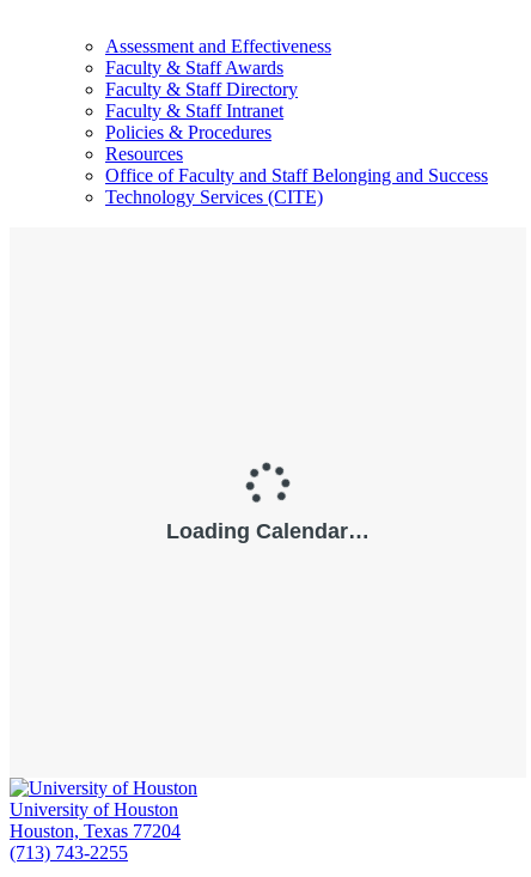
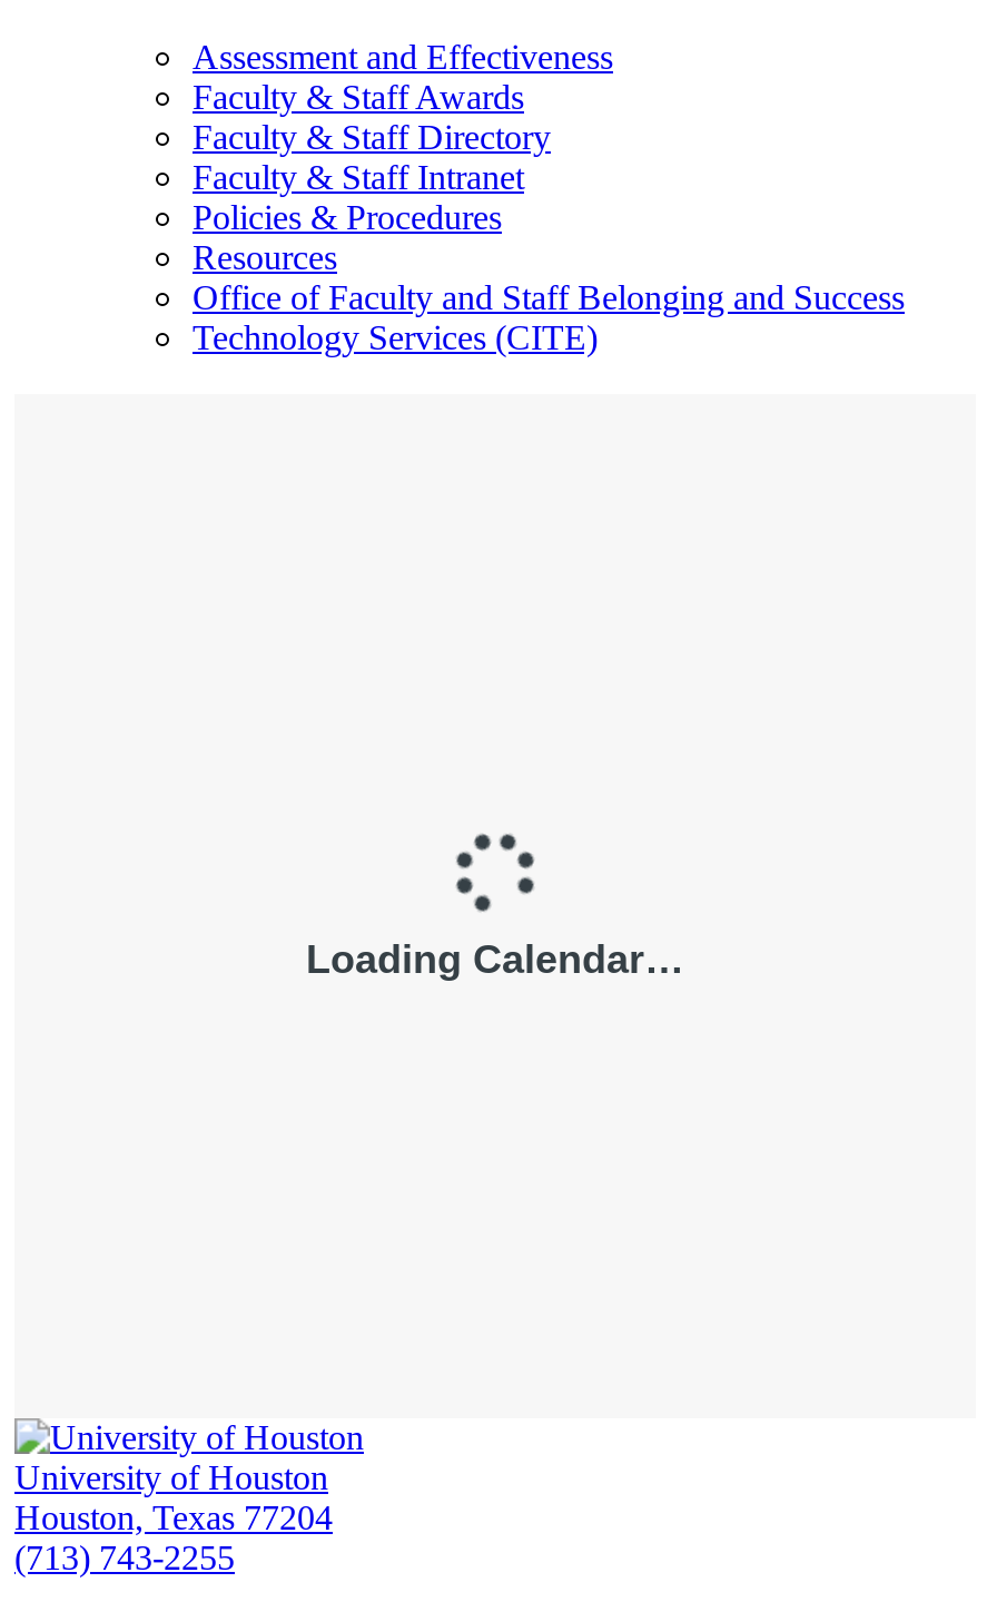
[244,461,292,505] [image] -> [453,831,537,915] [image]

